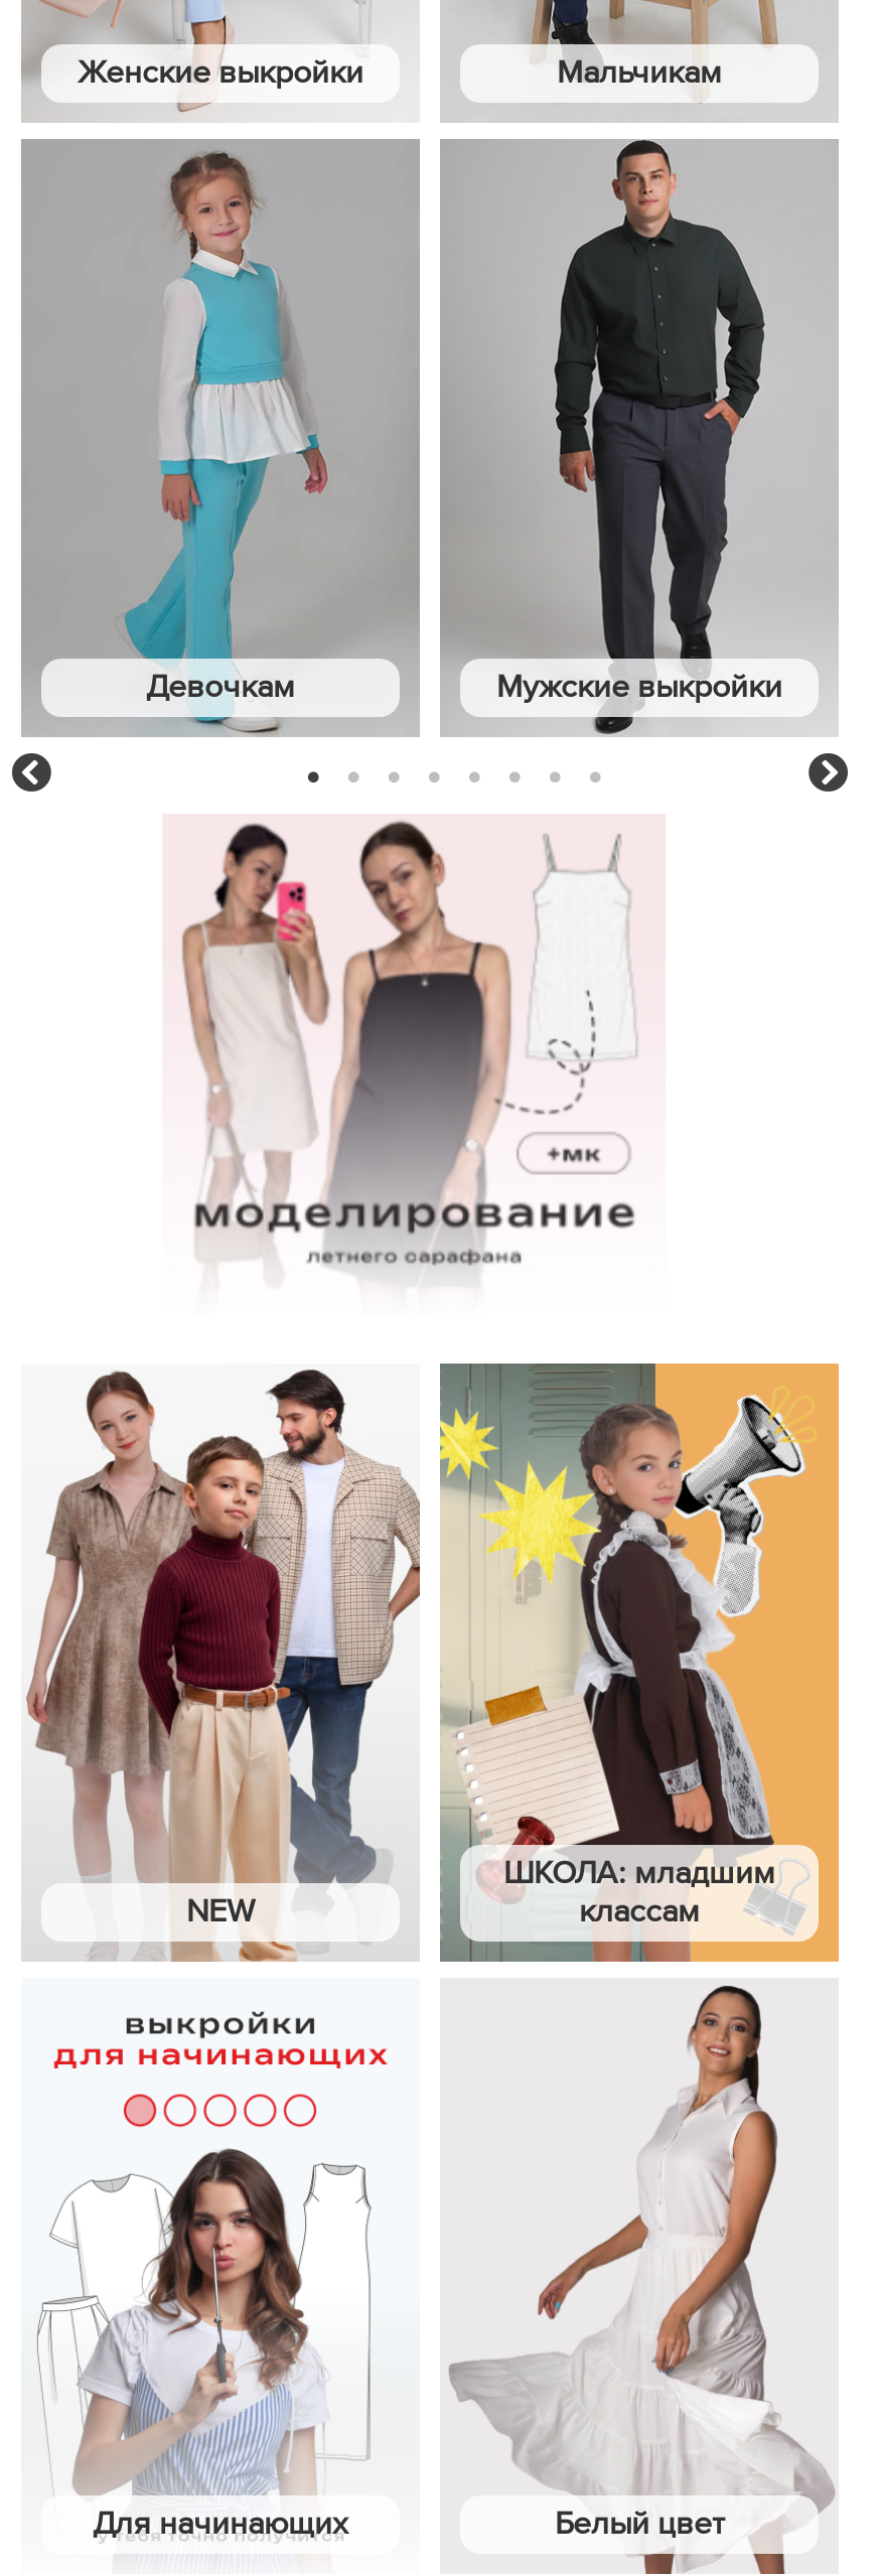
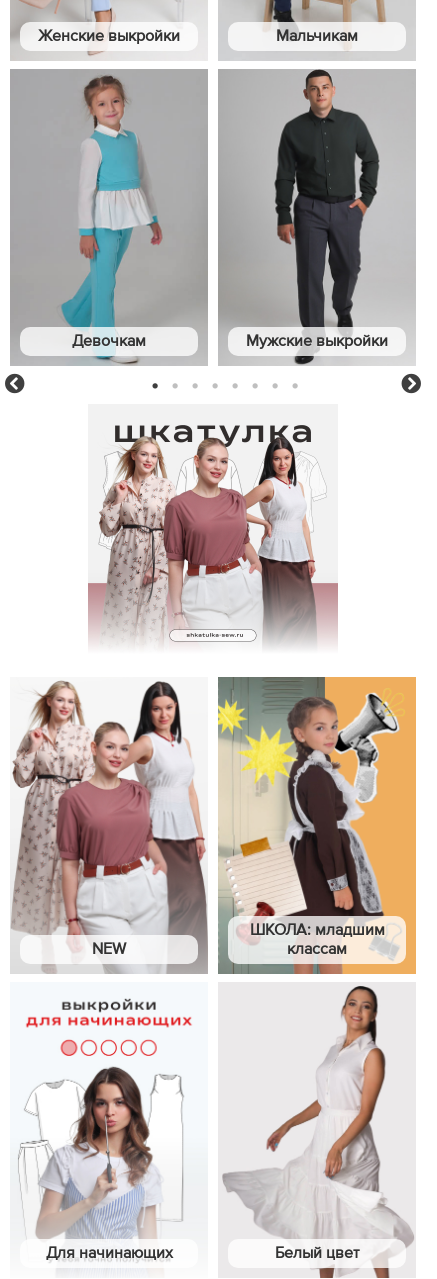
[180,820,682,1299] [image] -> [88,408,339,646] [image]
[25,1368,422,1962] [image] -> [11,680,208,974] [image]

